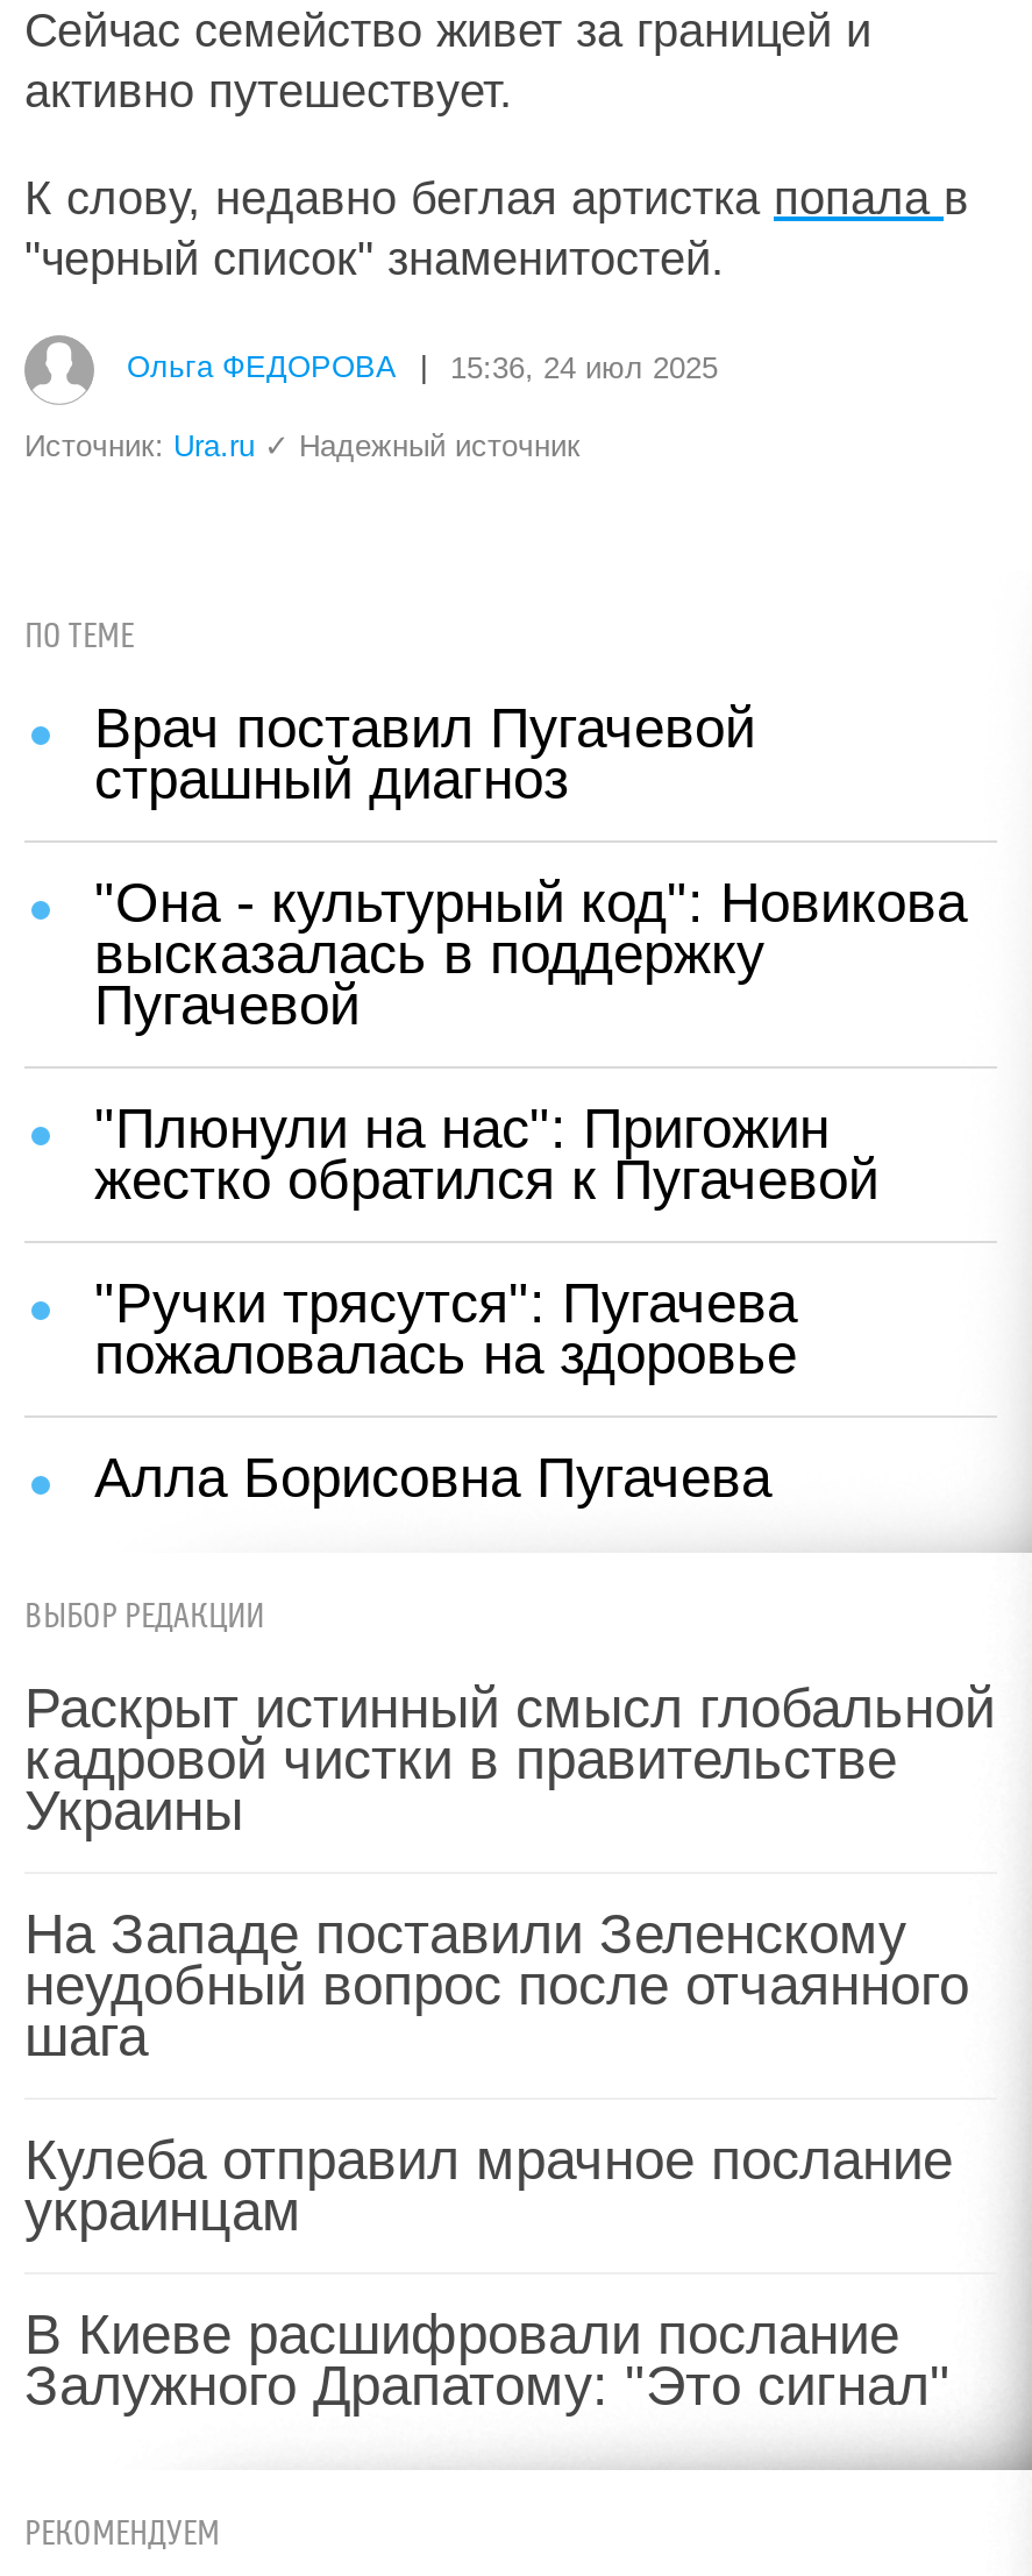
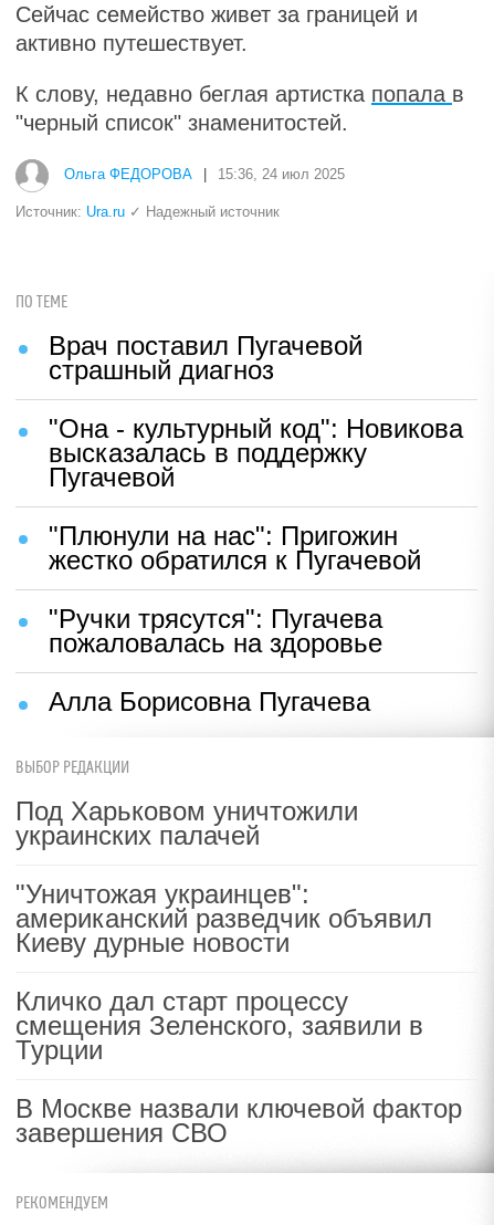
[24,1676,995,1841] Раскрыт истинный смысл глобальной | кадровой чистки в правительстве | Украины -> [15,796,358,850] Под Харьковом уничтожили | украинских палачей
[24,1902,969,2067] На Западе поставили Зеленскому | неудобный вопрос после отчаянного | шага -> [15,879,432,957] "Уничтожая украинцев": | американский разведчик объявил | Киеву дурные новости
[24,2128,953,2242] Кулеба отправил мрачное послание | украинцам -> [15,986,423,1065] Кличко дал старт процессу | смещения Зеленского, заявили в | Турции
[24,2302,951,2417] В Киеве расшифровали послание | Залужного Драпатому: "Это сигнал" -> [15,1093,462,1148] В Москве назвали ключевой фактор | завершения СВО

